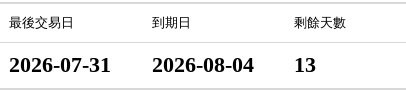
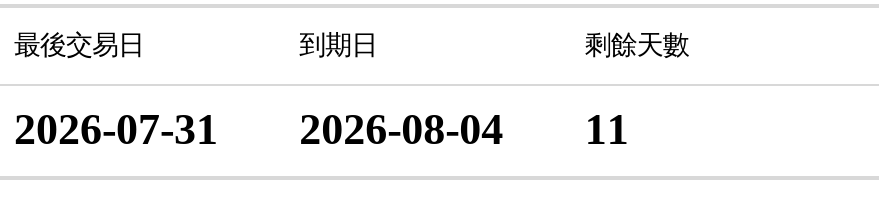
[9,53,316,77] 2026-07-31 2026-08-04 13 -> [14,106,629,154] 2026-07-31 2026-08-04 11

